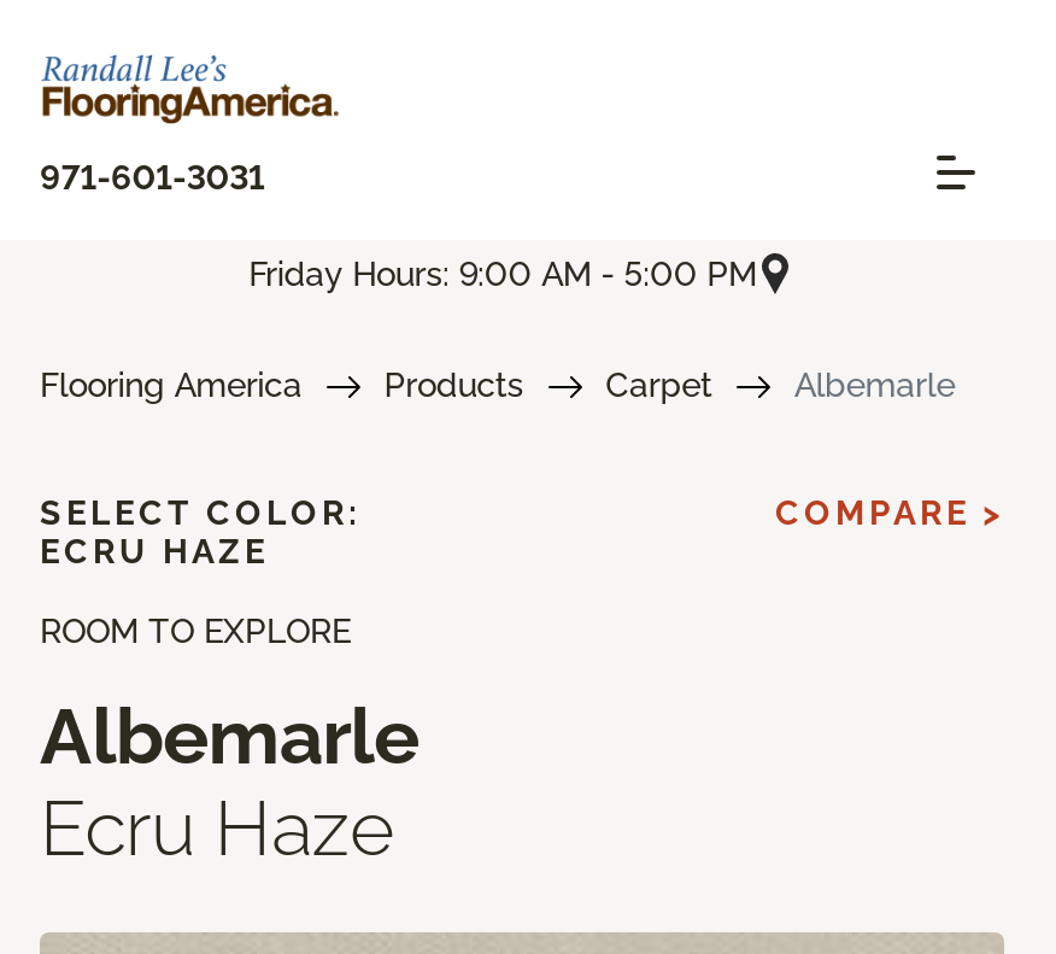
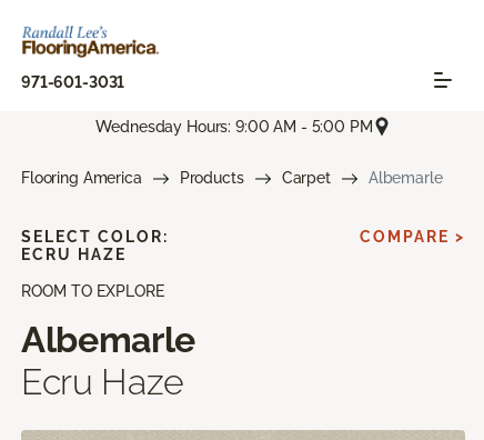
[249,254,757,292] Friday Hours: 9:00 AM - 5:00 PM -> [96,117,373,135] Wednesday Hours: 9:00 AM - 5:00 PM

